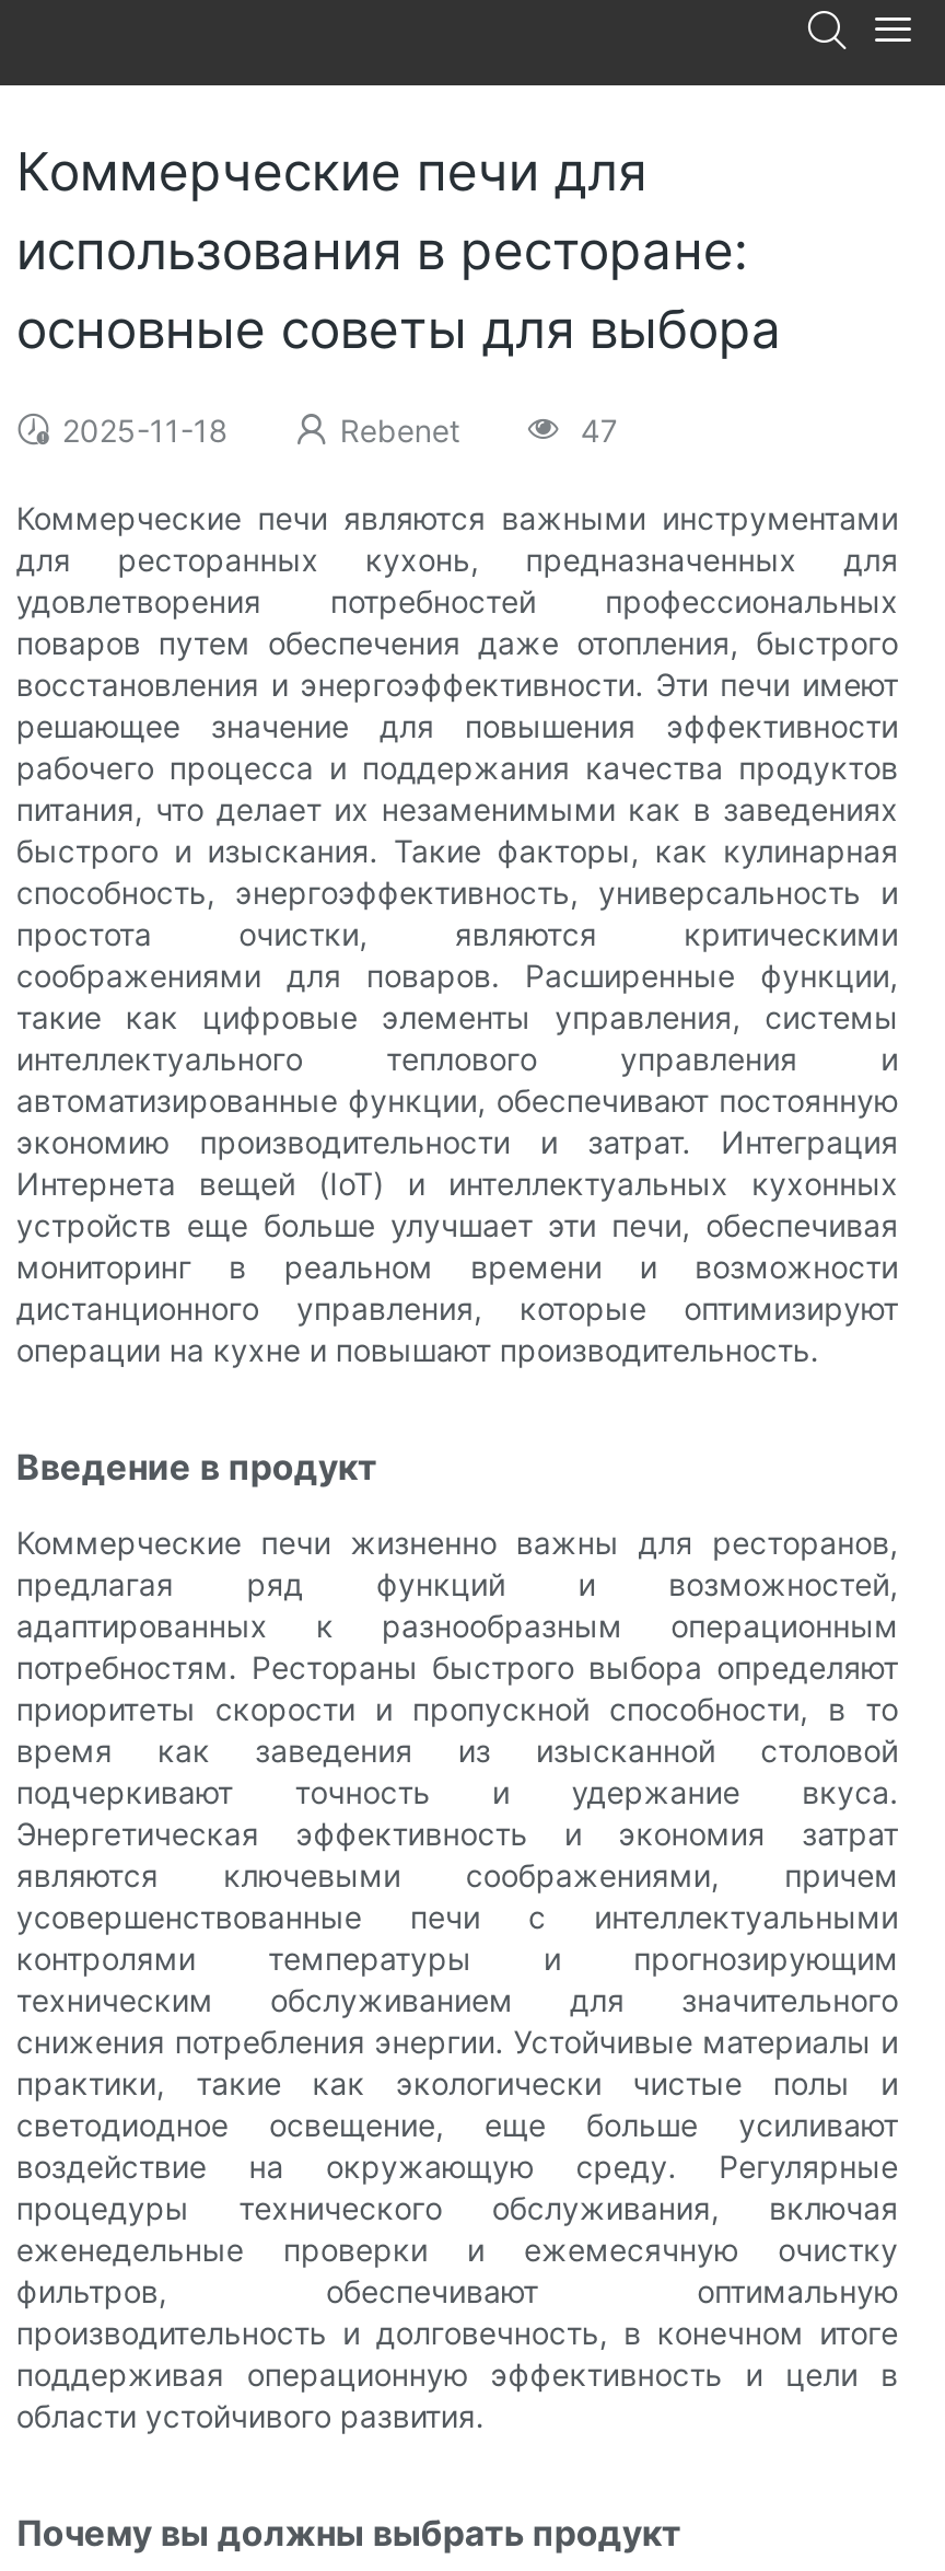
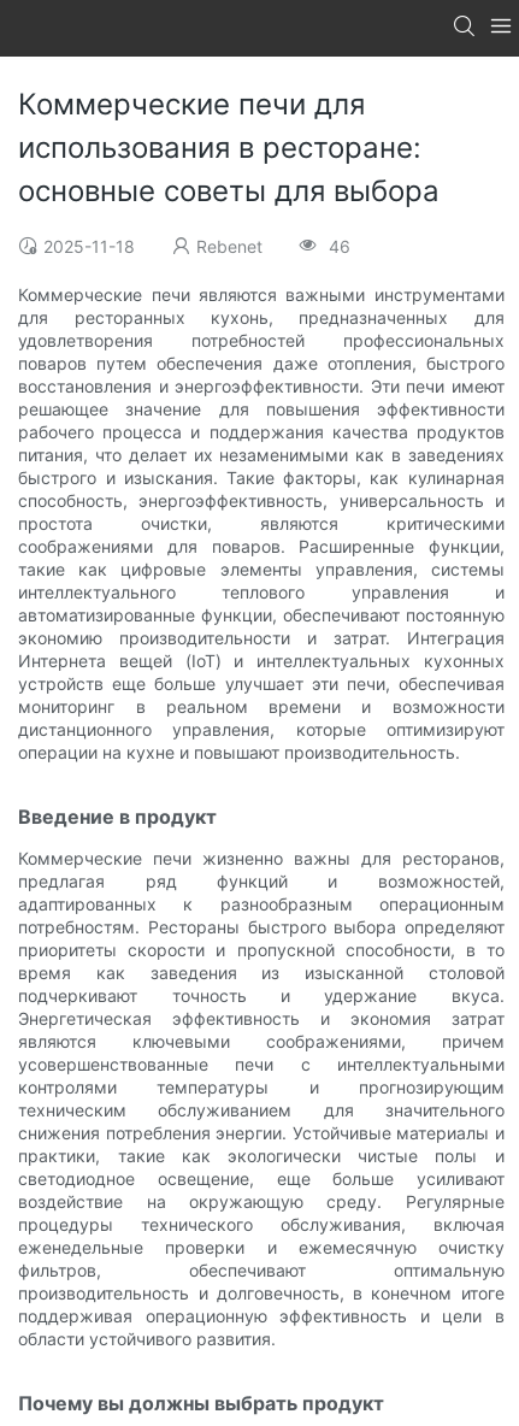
[581,412,618,450] 47 -> [329,237,351,257] 46

